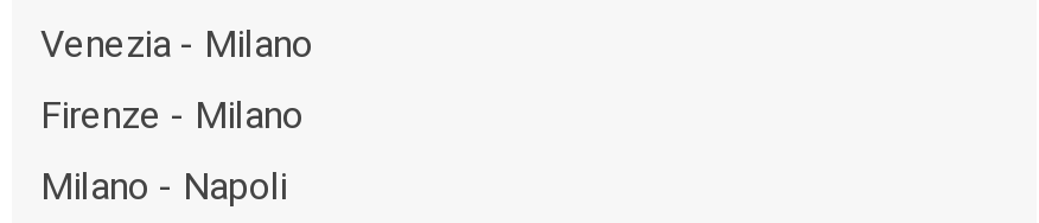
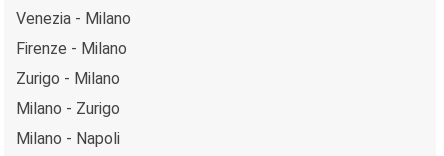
none -> [16,68,120,117] Zurigo - Milano | Milano - Zurigo

